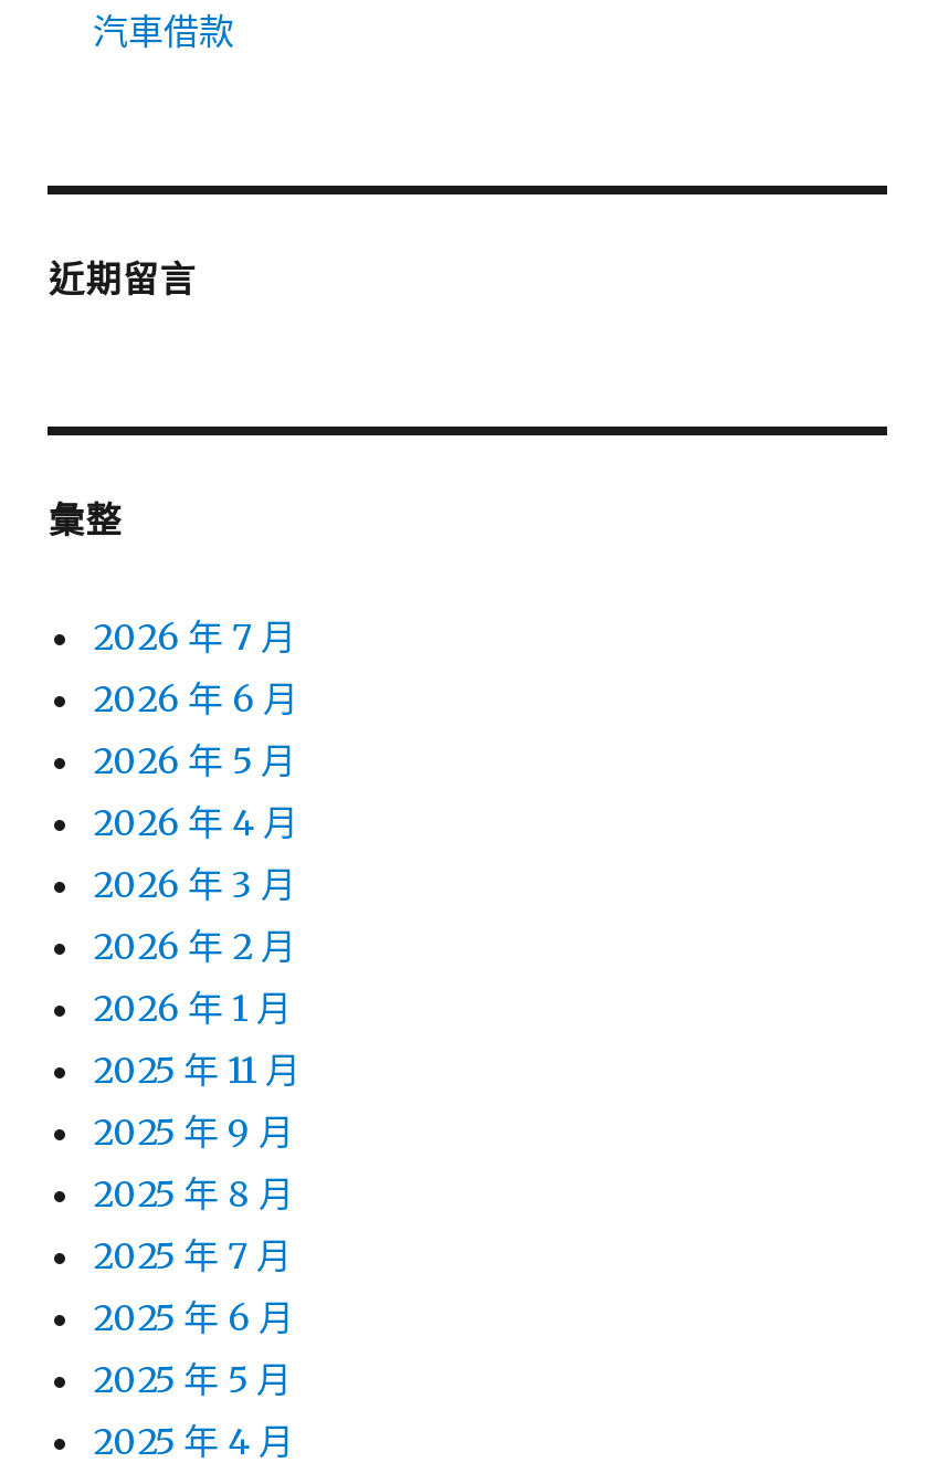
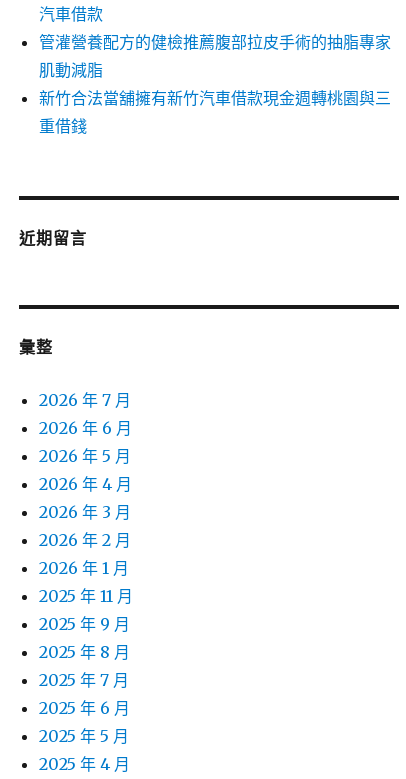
none -> [39,32,391,136] 管灌營養配方的健檢推薦腹部拉皮手術的抽脂專家 | 肌動減脂 | 新竹合法當舖擁有新竹汽車借款現金週轉桃園與三 | 重借錢

